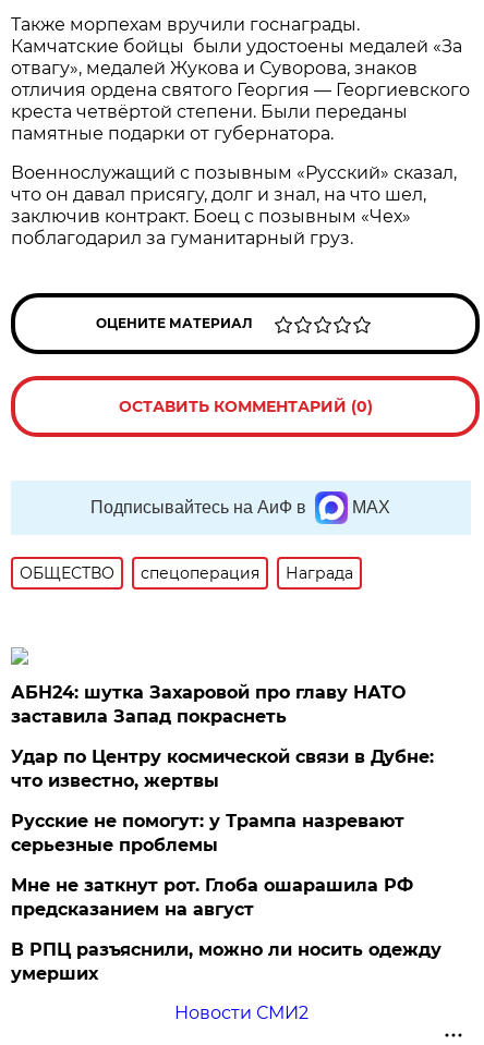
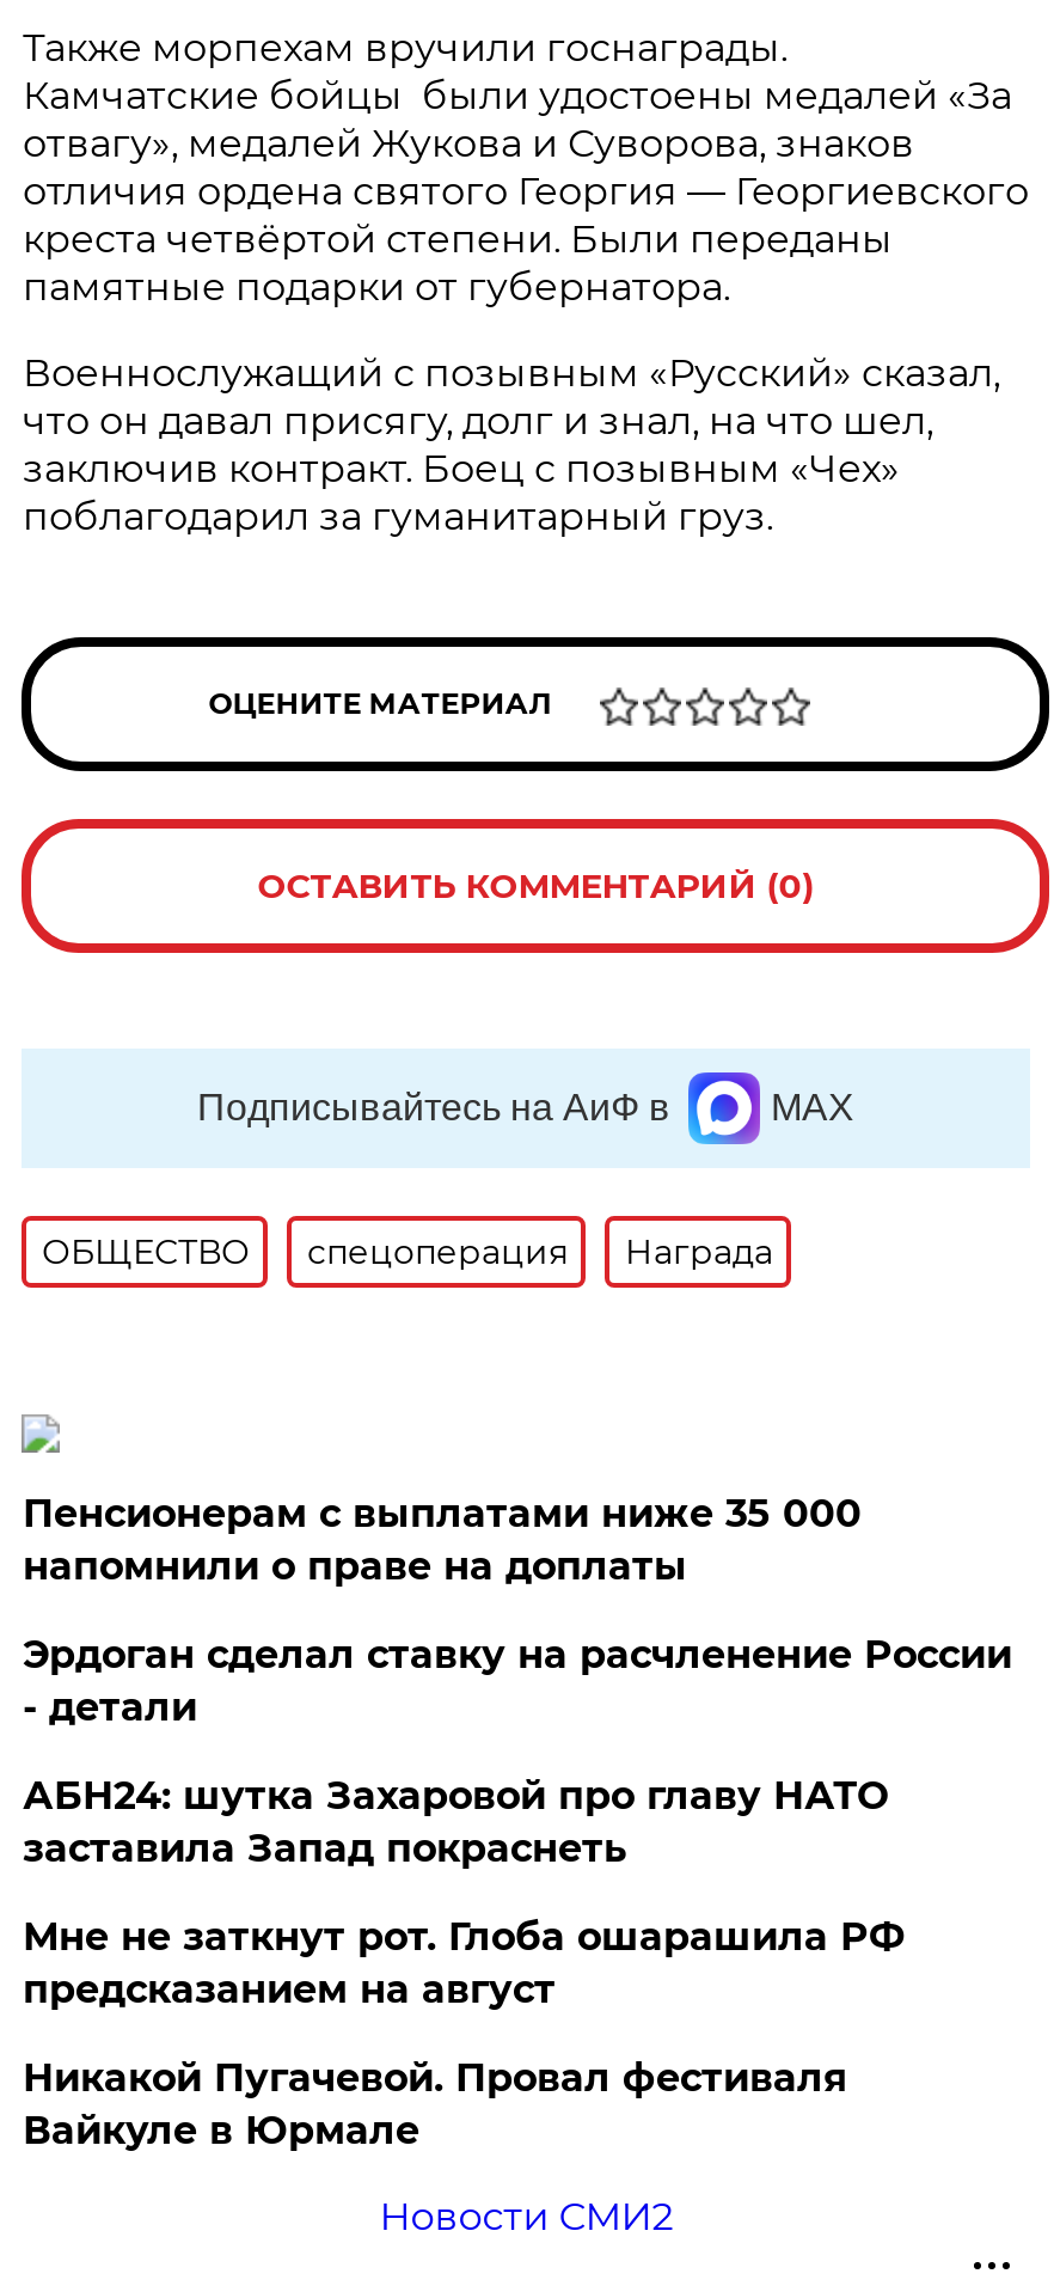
none -> [22,1491,1012,1730] Пенсионерам с выплатами ниже 35 000 | напомнили о праве на доплаты | Эрдоган сделал ставку на расчленение России | - детали
moved [11,682,406,727] -> [22,1773,888,1871]: АБН24: шутка Захаровой про главу НАТО | заставила Запад покраснеть
[11,746,434,855] Удар по Центру космической связи в Дубне: | что известно, жертвы | Русские не помогут: у Трампа назревают | серьезные проблемы -> none
[11,939,442,984] В РПЦ разъяснили, можно ли носить одежду | умерших -> [22,2055,847,2153] Никакой Пугачевой. Провал фестиваля | Вайкуле в Юрмале

